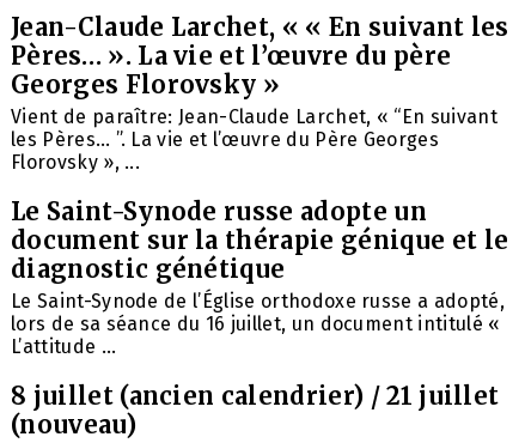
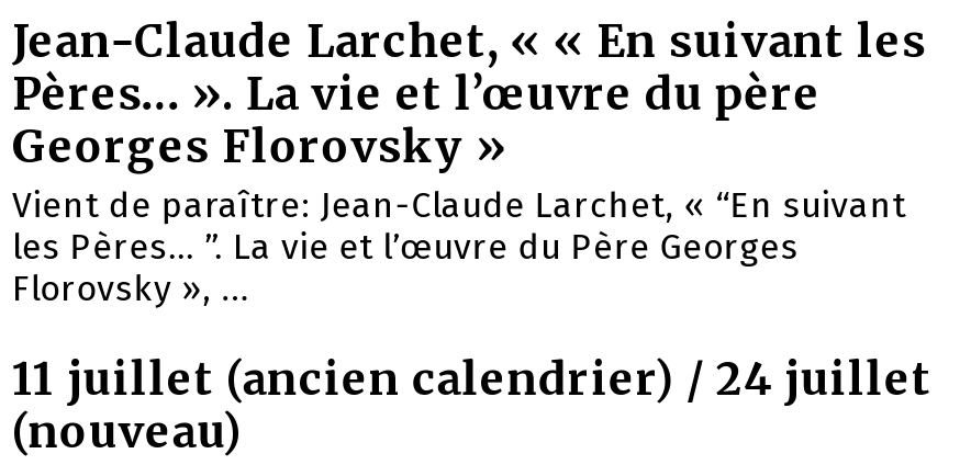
[11,196,508,410] Le Saint-Synode russe adopte un | document sur la thérapie génique et le | diagnostic génétique | Le Saint-Synode de l’Église orthodoxe russe a adopté, | lors de sa séance du 16 juillet, un document intitulé « | L’attitude ... | 8 juillet (ancien calendrier) / 21 juillet -> [12,350,932,405] 11 juillet (ancien calendrier) / 24 juillet

